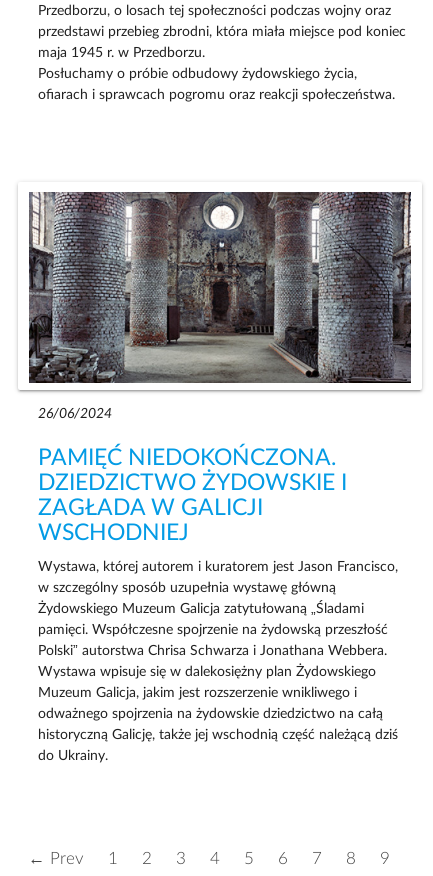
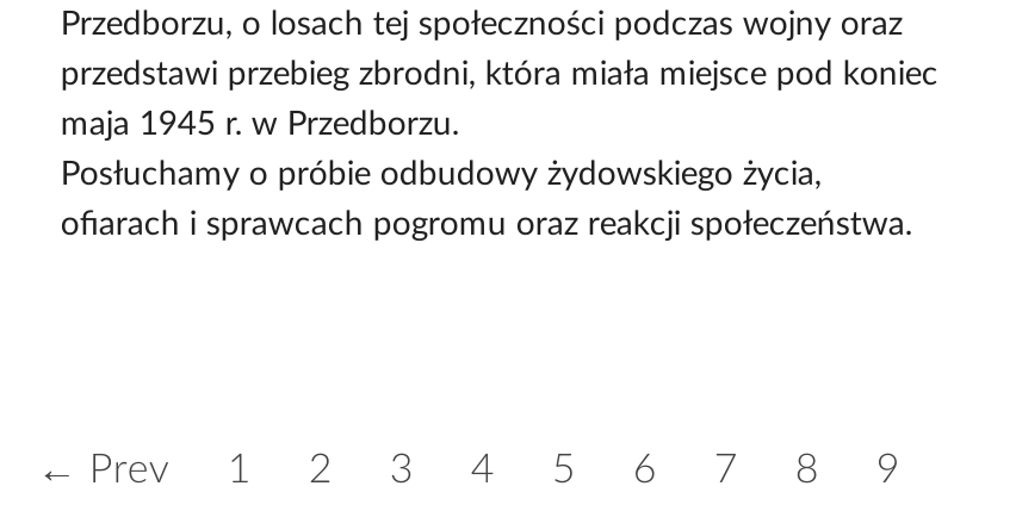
[19,191,421,763] [image] | 26/06/2024 | PAMIĘĆ NIEDOKOŃCZONA. | DZIEDZICTWO ŻYDOWSKIE I | ZAGŁADA W GALICJI | WSCHODNIEJ | Wystawa, której autorem i kuratorem jest Jason Francisco, | w szczególny sposób uzupełnia wystawę główną | Żydowskiego Muzeum Galicja zatytułowaną „Śladami | pamięci. Współczesne spojrzenie na żydowską przeszłość | Polski” autorstwa Chrisa Schwarza i Jonathana Webbera. | Wystawa wpisuje się w dalekosiężny plan Żydowskiego | Muzeum Galicja, jakim jest rozszerzenie wnikliwego i | odważnego spojrzenia na żydowskie dziedzictwo na całą | historyczną Galicję, także jej wschodnią część należącą dziś | do Ukrainy. -> none

